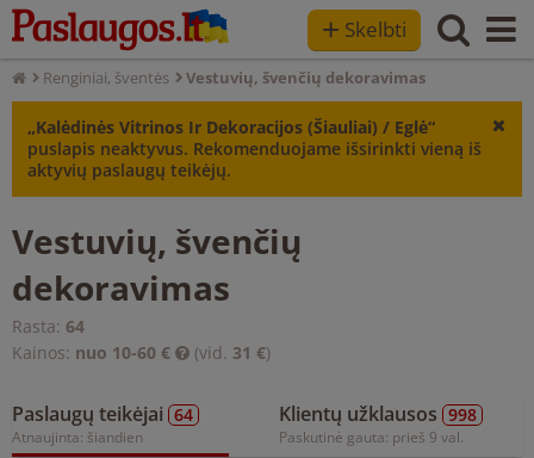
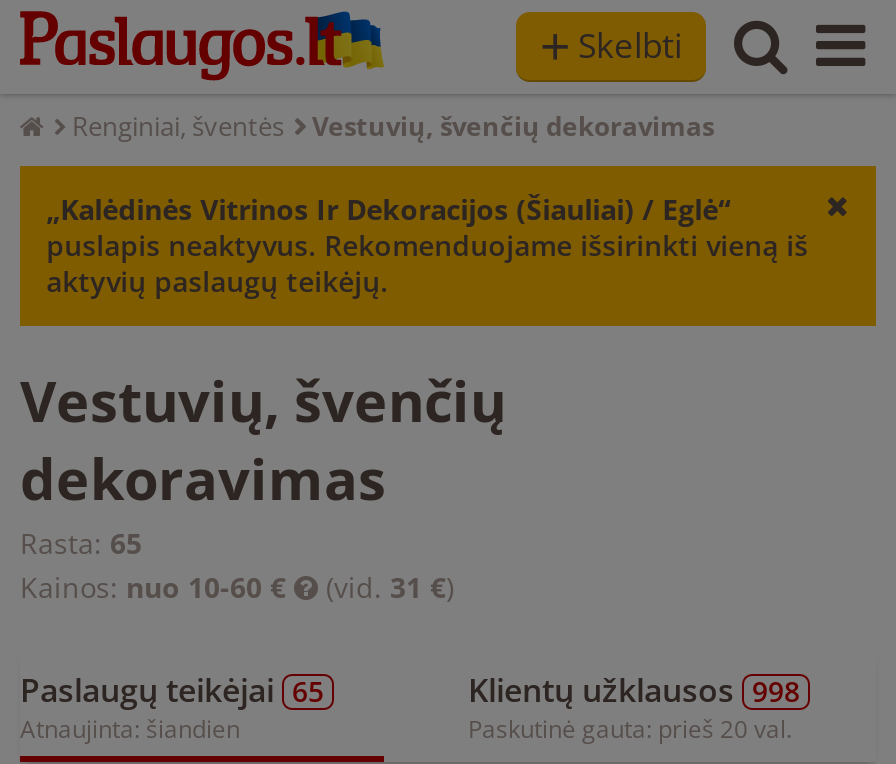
[12,315,85,337] Rasta: 64 -> [20,524,142,562] Rasta: 65
[12,401,193,427] Paslaugų teikėjai 64 -> [20,668,324,712] Paslaugų teikėjai 65
[279,427,464,447] Paskutinė gauta: prieš 9 val. -> [468,712,792,746] Paskutinė gauta: prieš 20 val.

